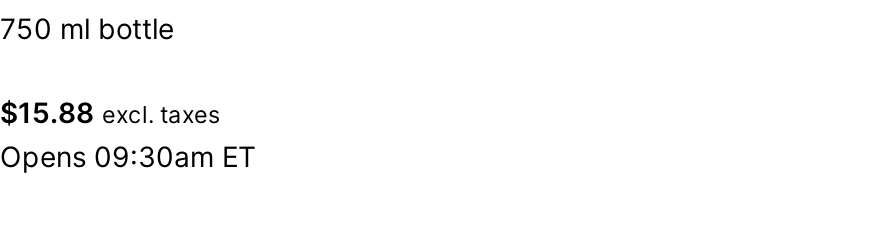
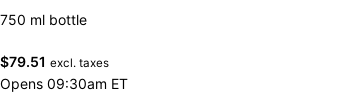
[0,96,220,130] $15.88 excl. taxes -> [0,53,109,70] $79.51 excl. taxes

